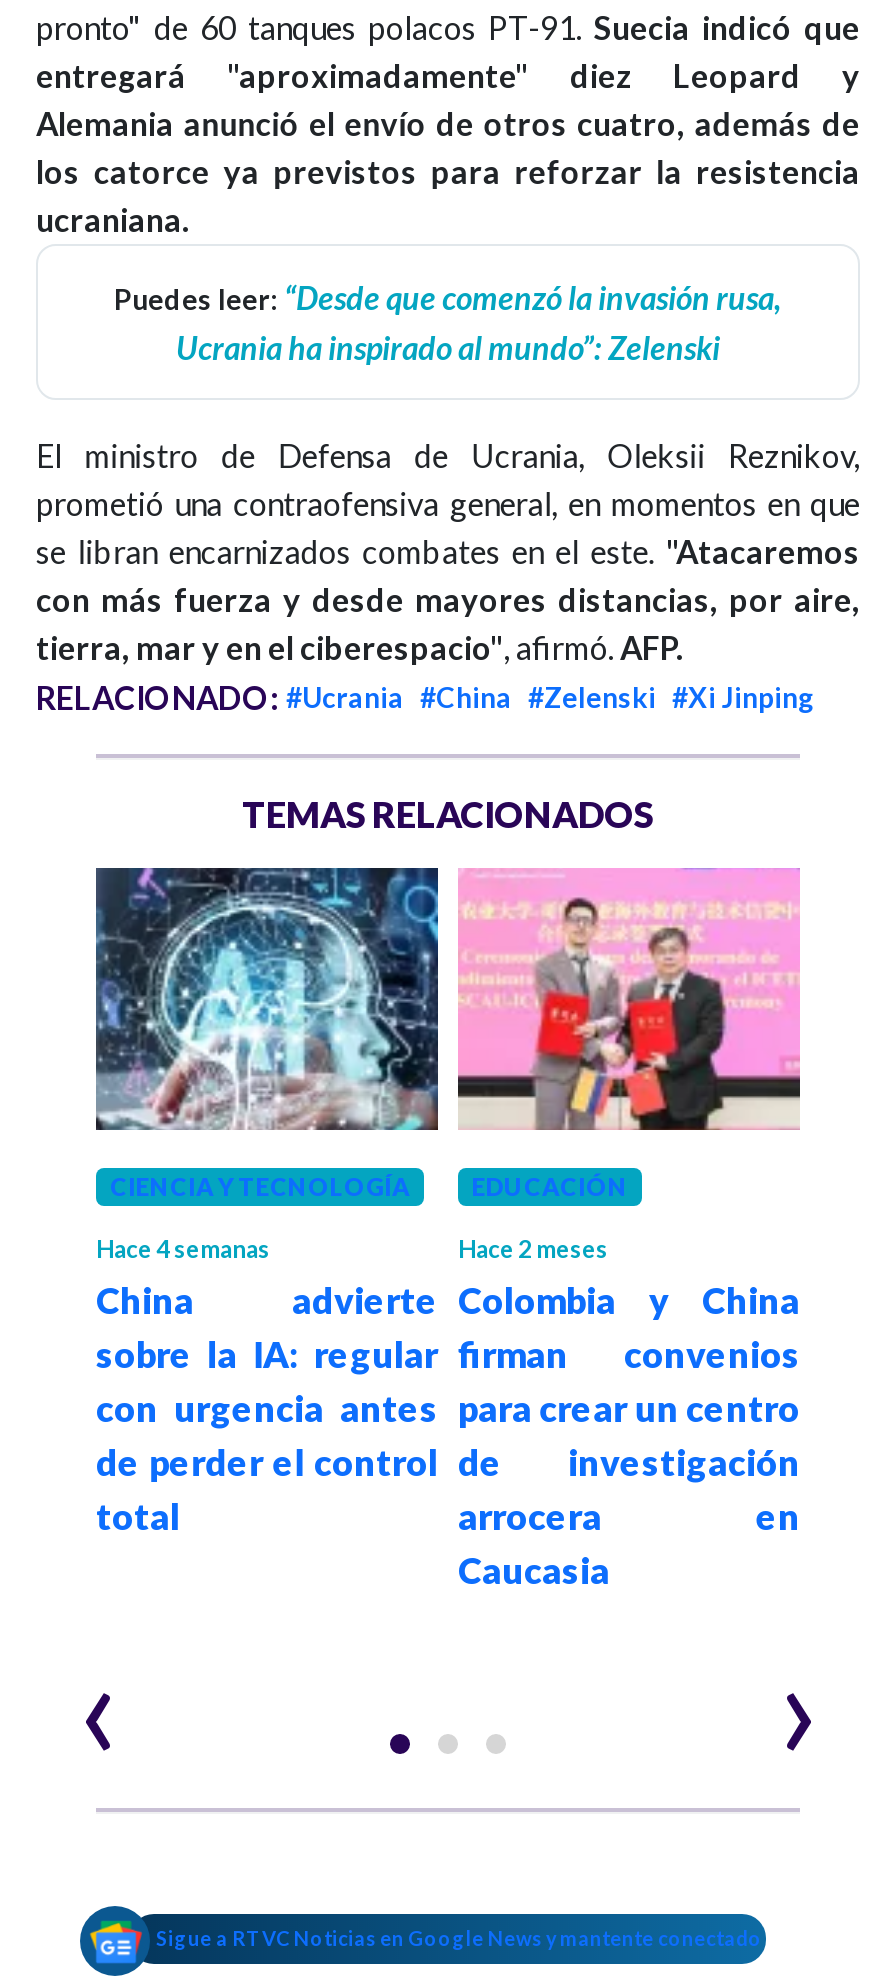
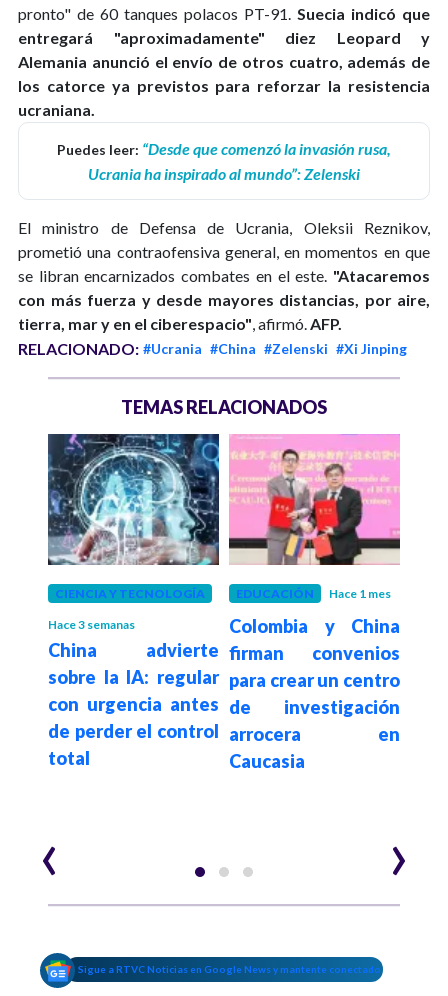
[96,1234,270,1264] Hace 4 semanas -> [48,617,135,632] Hace 3 semanas
[458,1234,608,1264] Hace 2 meses -> [329,586,391,601] Hace 1 mes
moved [458,1278,800,1322] -> [229,615,400,637]: Colombia y China
moved [458,1332,800,1592] -> [229,642,400,772]: firman convenios | para crear un centro | de investigación | arrocera en | Caucasia

